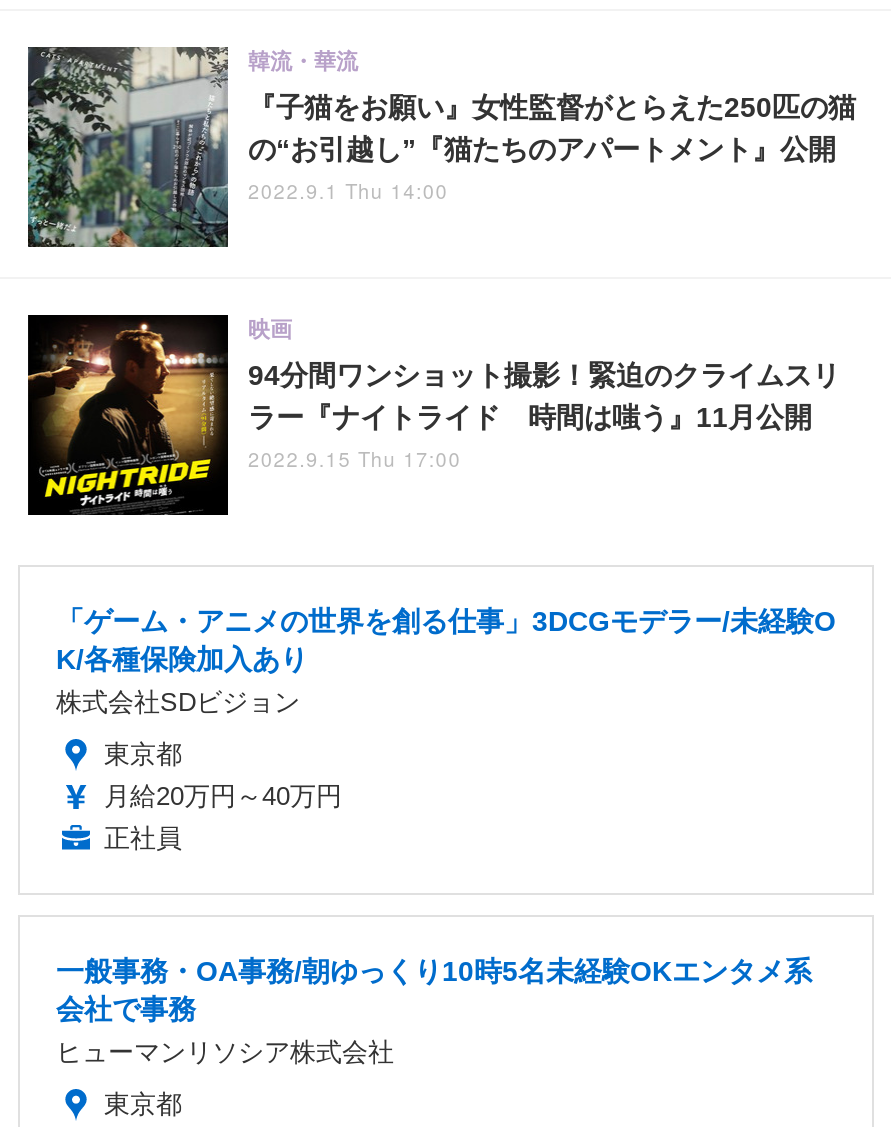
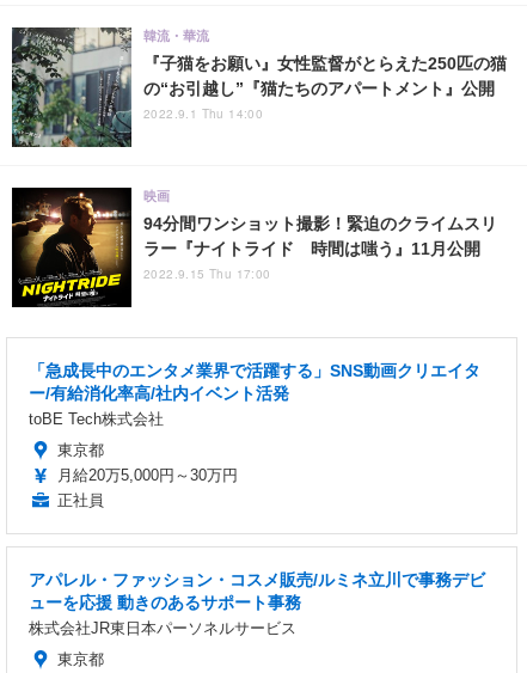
[56,604,836,716] 「ゲーム・アニメの世界を創る仕事」3DCGモデラー/未経験O | K/各種保険加入あり | 株式会社SDビジョン -> [29,361,480,428] 「急成長中のエンタメ業界で活躍する」SNS動画クリエイタ | ー/有給消化率高/社内イベント活発 | toBE Tech株式会社
[104,780,342,810] 月給20万円～40万円 -> [57,466,238,484] 月給20万5,000円～30万円
[56,954,812,1066] 一般事務・OA事務/朝ゆっくり10時5名未経験OKエンタメ系 | 会社で事務 | ヒューマンリソシア株式会社 -> [29,570,485,637] アパレル・ファッション・コスメ販売/ルミネ立川で事務デビ | ューを応援 動きのあるサポート事務 | 株式会社JR東日本パーソネルサービス

